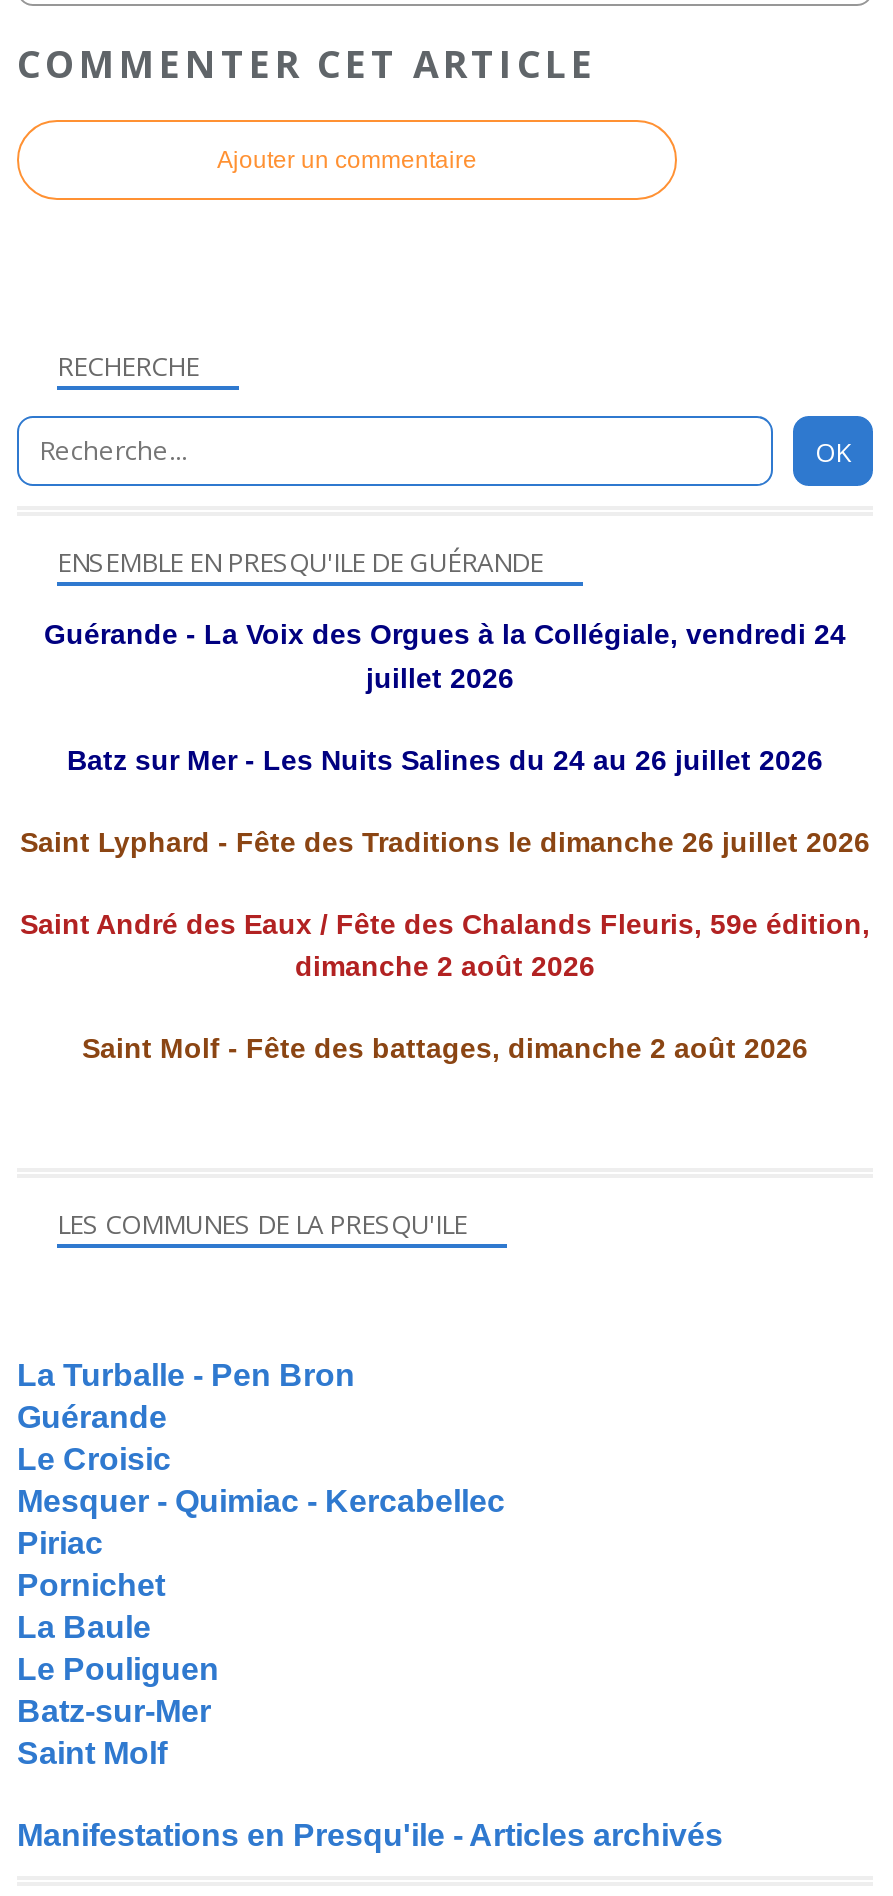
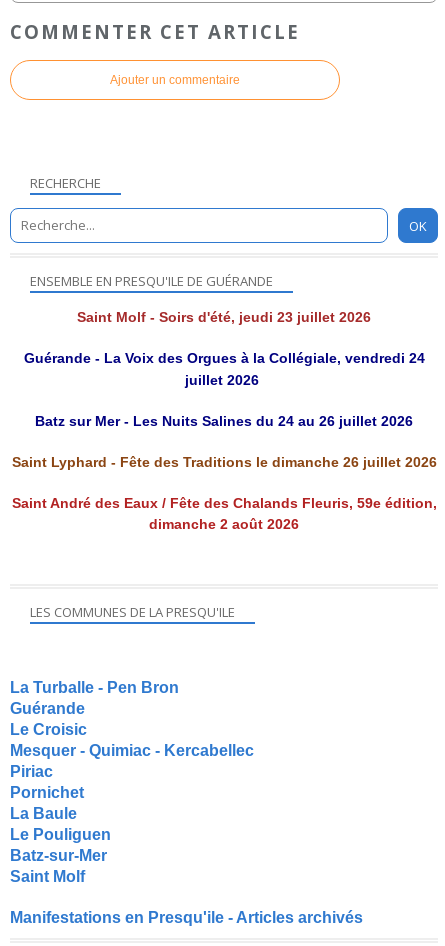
none -> [77,309,371,325] Saint Molf - Soirs d'été, jeudi 23 juillet 2026
moved [20,619,870,983] -> [11,350,436,532]: Guérande - La Voix des Orgues à la Collégiale, vendredi 24 | juillet 2026 | Batz sur Mer - Les Nuits Salines du 24 au 26 juillet 2026 | Saint Lyphard - Fête des Traditions le dimanche 26 juillet 2026 | Saint André des Eaux / Fête des Chalands Fleuris, 59e édition, | dimanche 2 août 2026
[82,1033,808,1065] Saint Molf - Fête des battages, dimanche 2 août 2026 -> none

